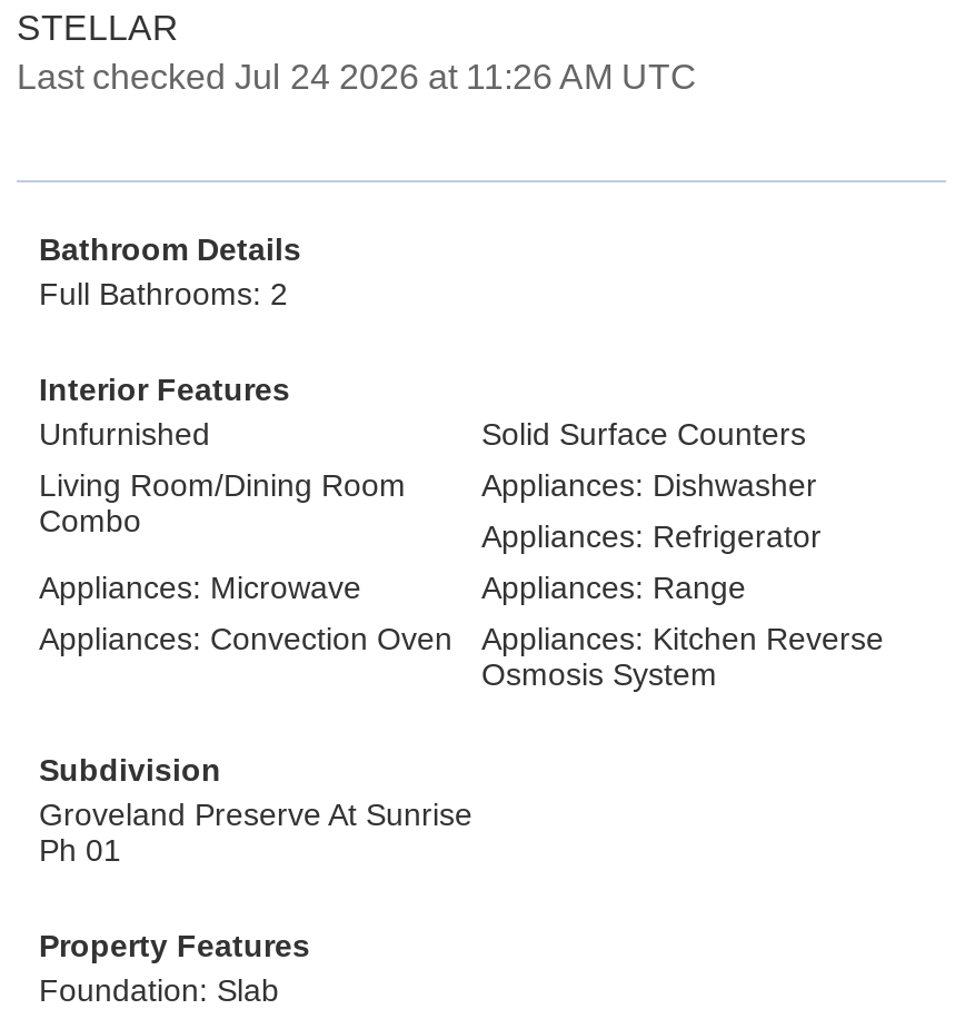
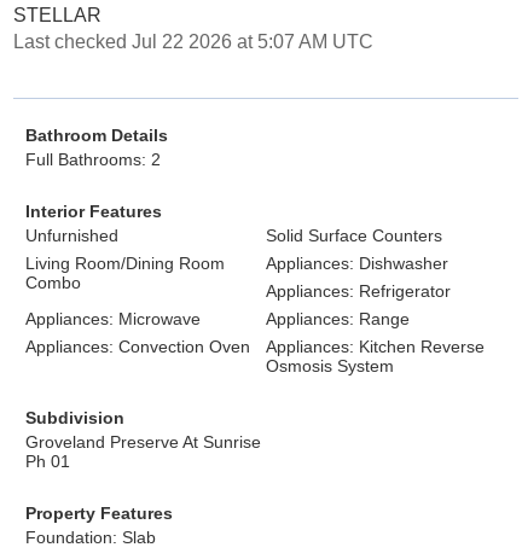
[17,58,697,96] Last checked Jul 24 2026 at 11:26 AM UTC -> [13,31,373,52] Last checked Jul 22 2026 at 5:07 AM UTC

